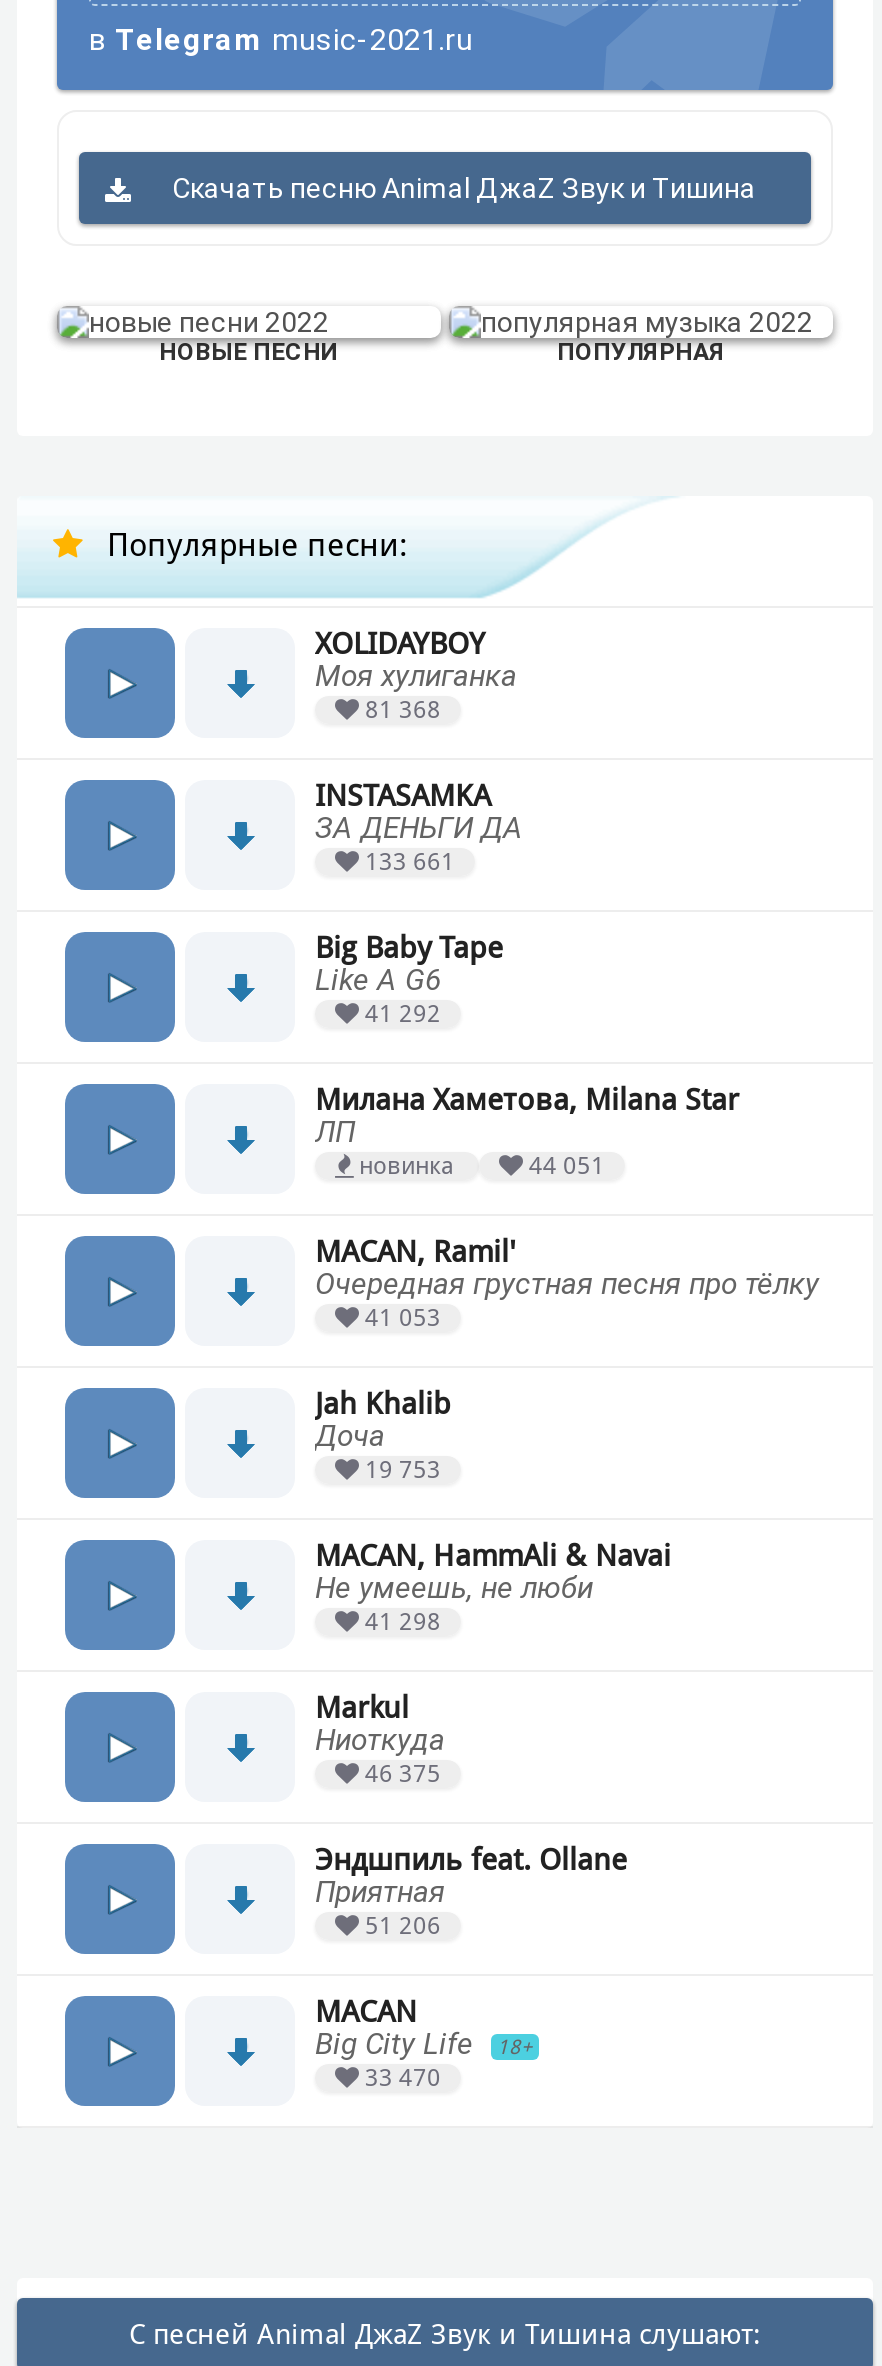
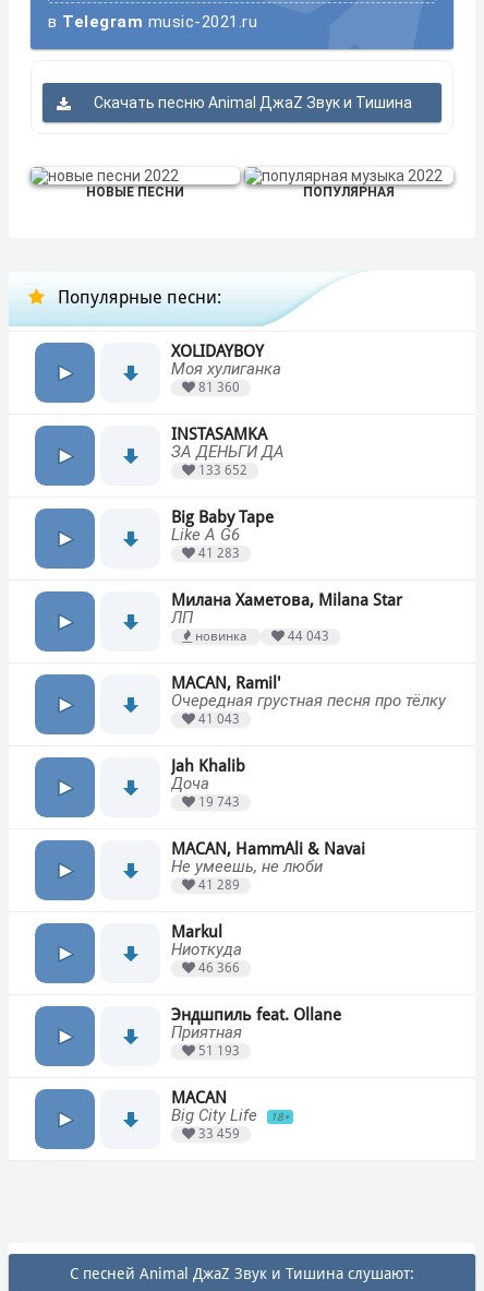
[359,696,441,724] 81 368 -> [195,380,240,395] 81 360
[359,848,455,876] 133 661 -> [195,463,247,478] 133 652
[359,1000,441,1028] 41 292 -> [195,546,240,561] 41 283
[523,1152,605,1180] 44 051 -> [285,629,329,644] 44 043
[359,1304,441,1332] 41 053 -> [195,712,240,727] 41 043
[359,1456,441,1484] 19 753 -> [195,794,240,810] 19 743
[359,1608,441,1636] 41 298 -> [195,877,240,893] 41 289
[359,1760,441,1788] 46 375 -> [195,960,240,976] 46 366
[359,1912,441,1940] 51 206 -> [195,1043,240,1059] 51 193
[359,2064,441,2092] 33 470 -> [195,1126,240,1141] 33 459

